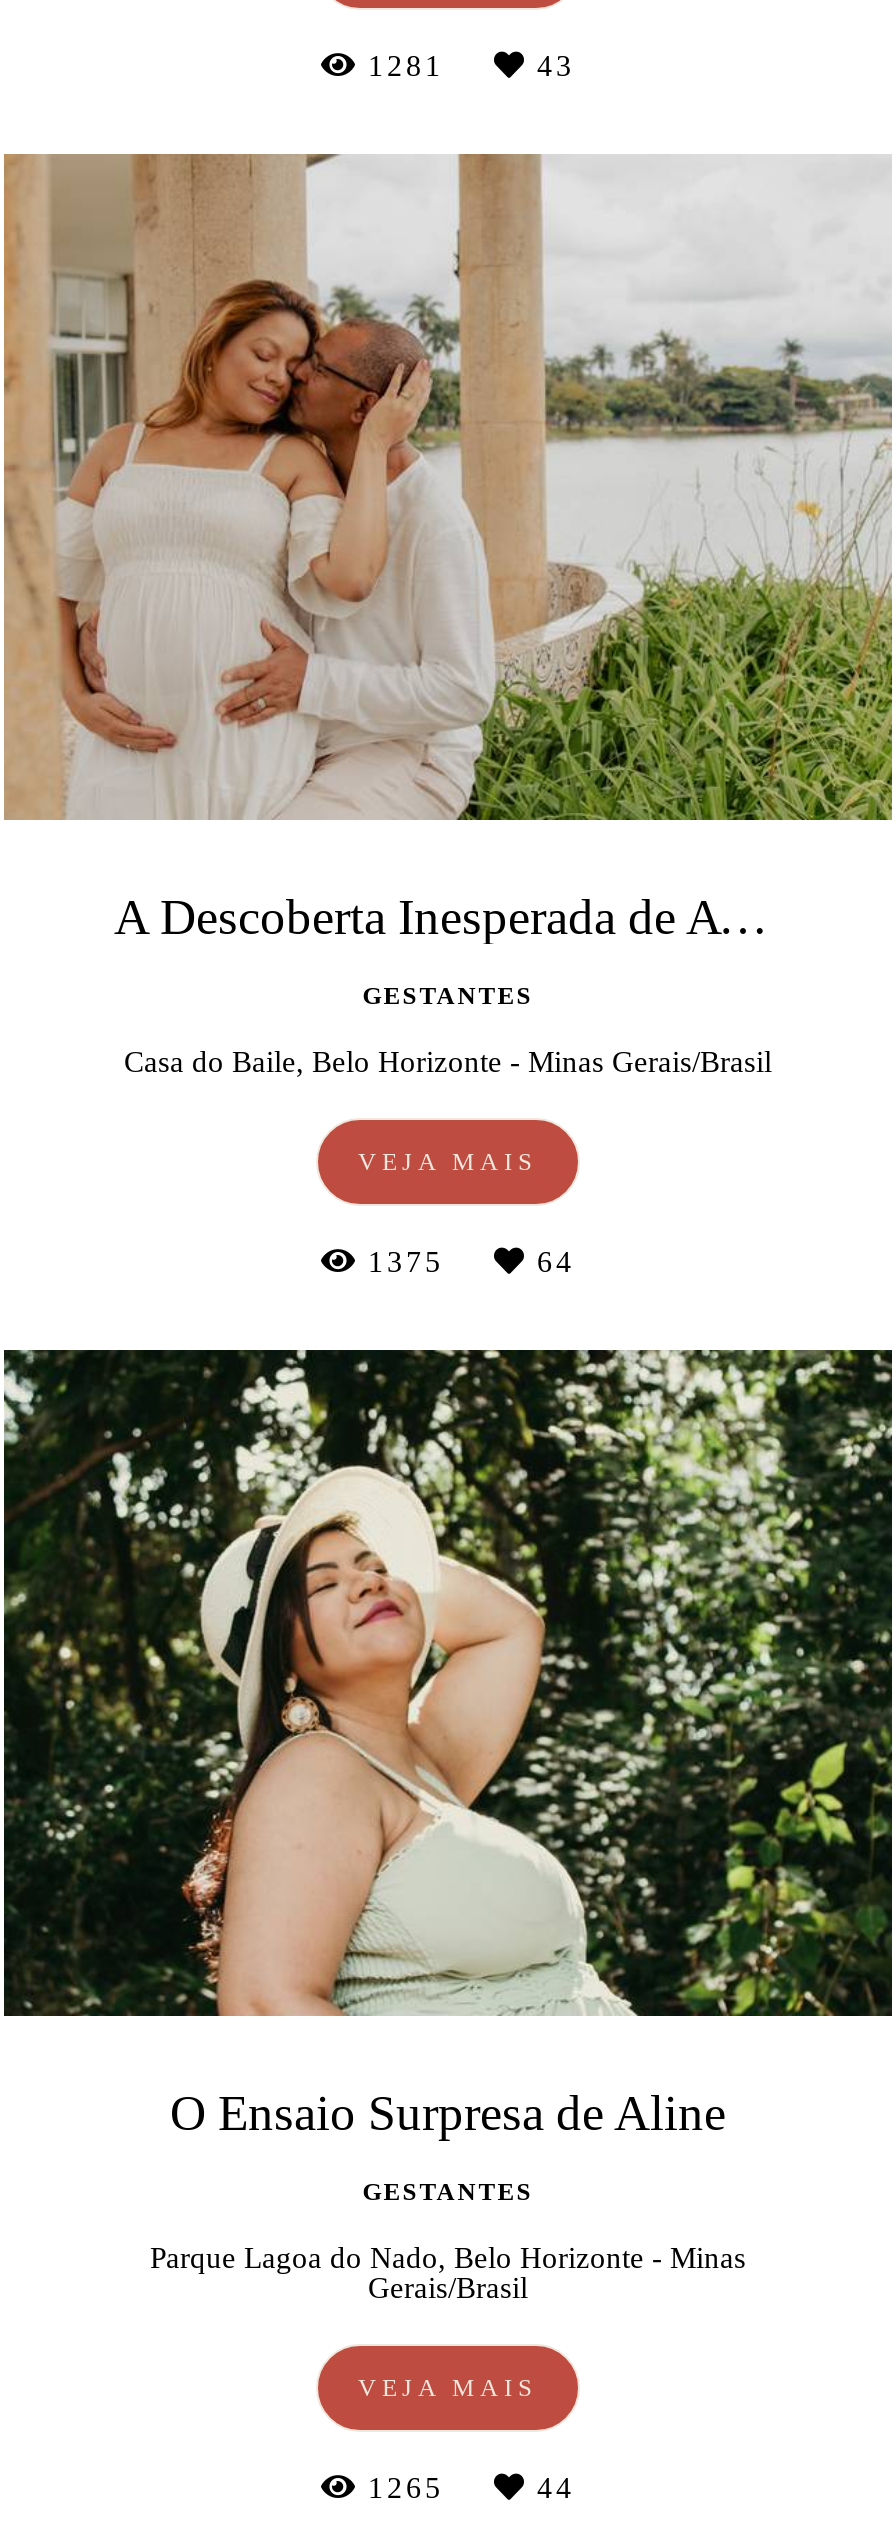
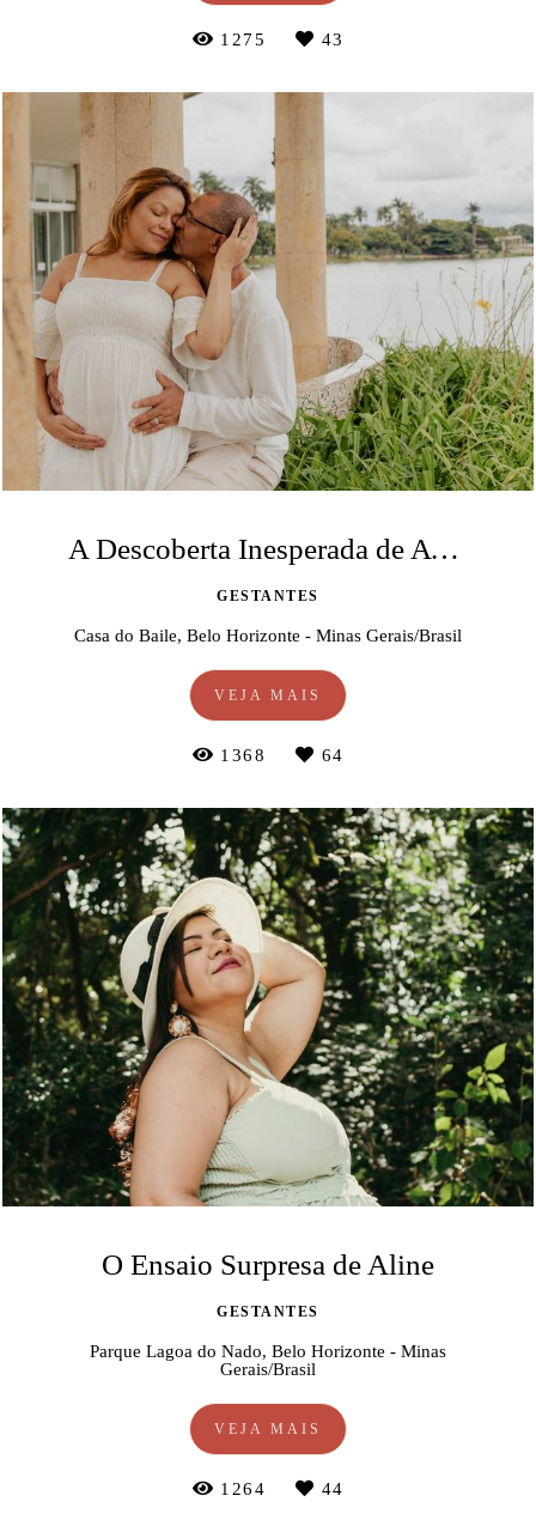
[368,50,444,82] 1281 -> [220,30,266,49] 1275
[368,1246,444,1278] 1375 -> [220,746,266,765] 1368
[368,2472,444,2504] 1265 -> [220,1479,266,1498] 1264

